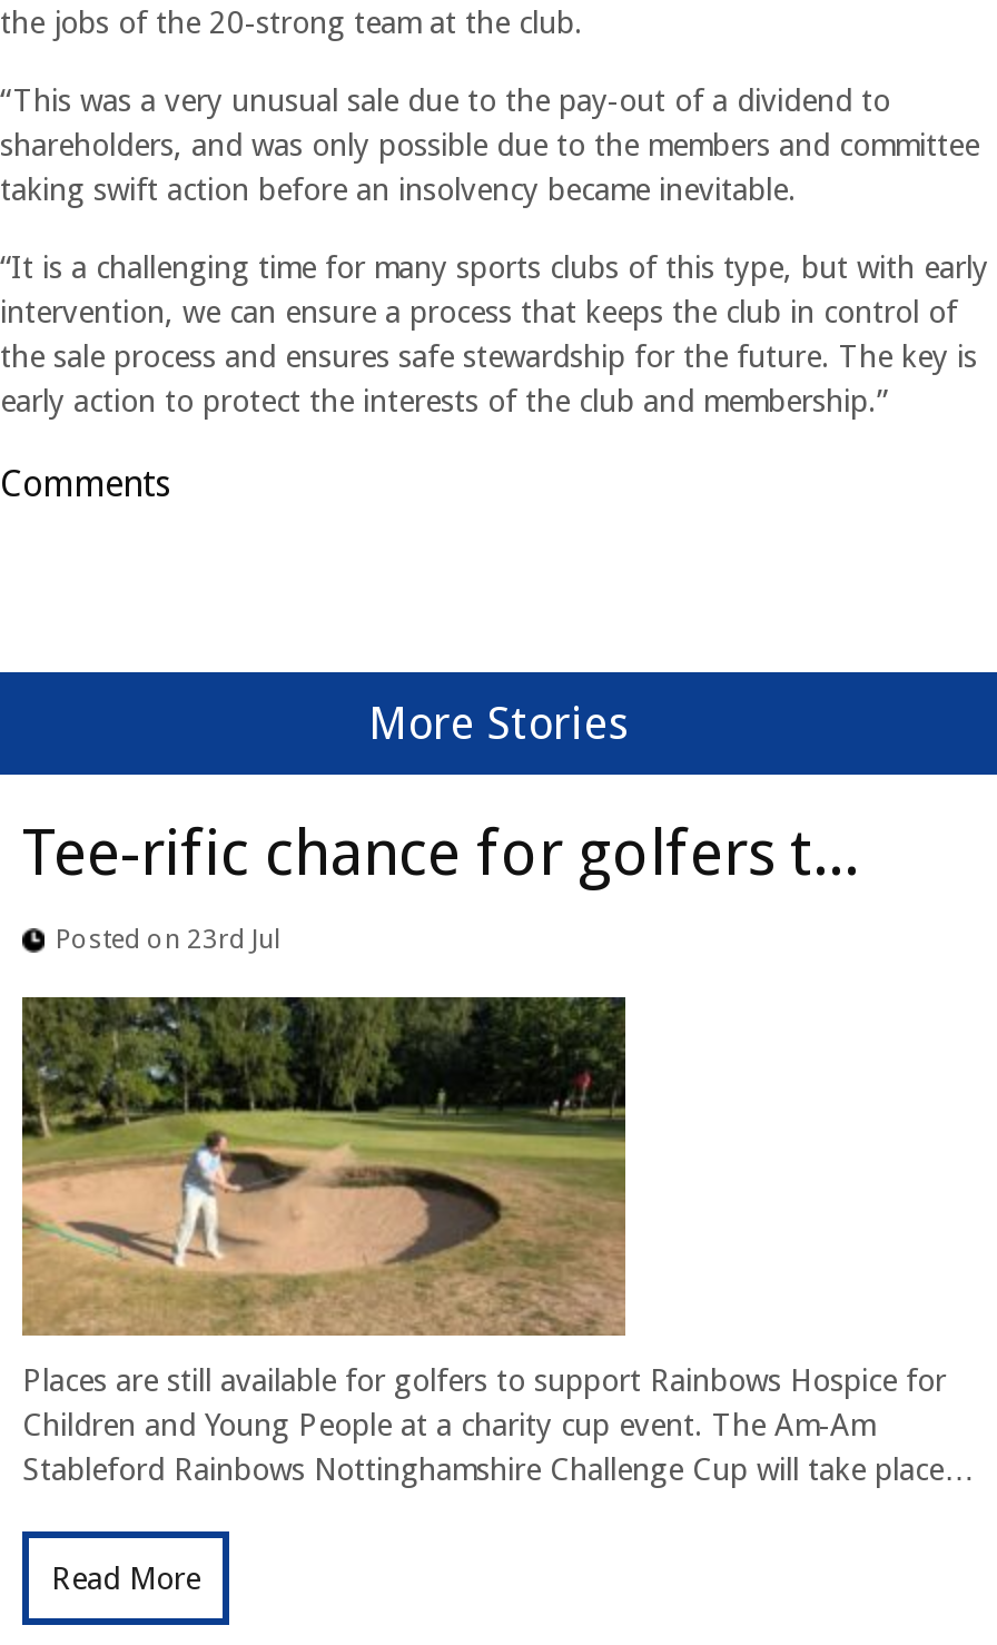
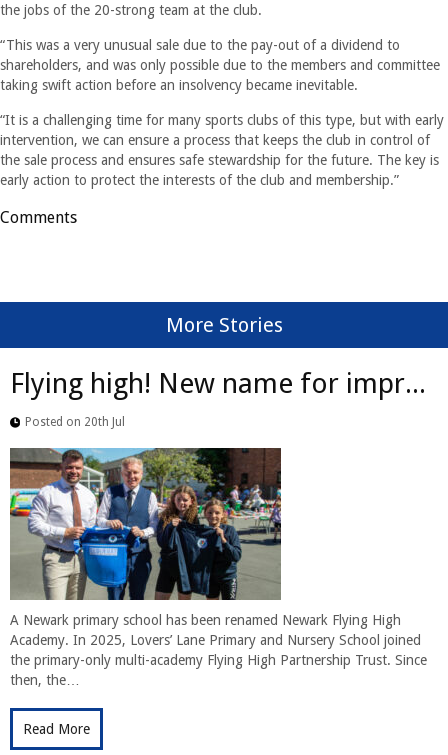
[22,817,859,890] Tee-rific chance for golfers t... -> [10,367,426,400] Flying high! New name for impr...
[56,924,280,955] Posted on 23rd Jul -> [25,415,125,429] Posted on 20th Jul
[20,995,975,1487] [image] | Places are still available for golfers to support Rainbows Hospice for | Children and Young People at a charity cup event. The Am-Am | Stableford Rainbows Nottinghamshire Challenge Cup will take place… -> [9,447,427,688] [image] | A Newark primary school has been renamed Newark Flying High | Academy. In 2025, Lovers’ Lane Primary and Nursery School joined | the primary-only multi-academy Flying High Partnership Trust. Since | then, the…

